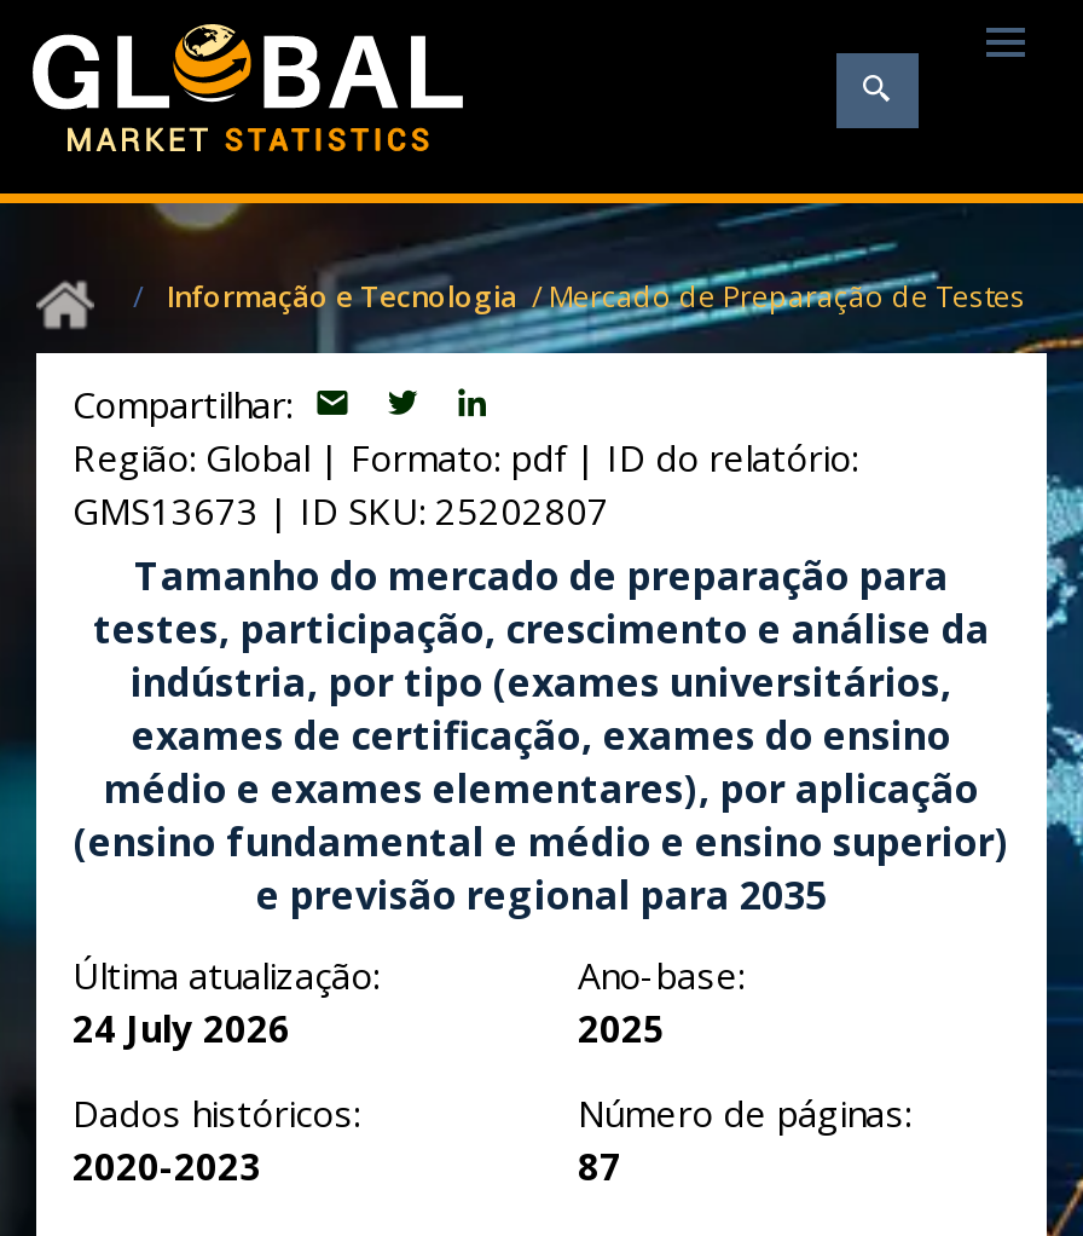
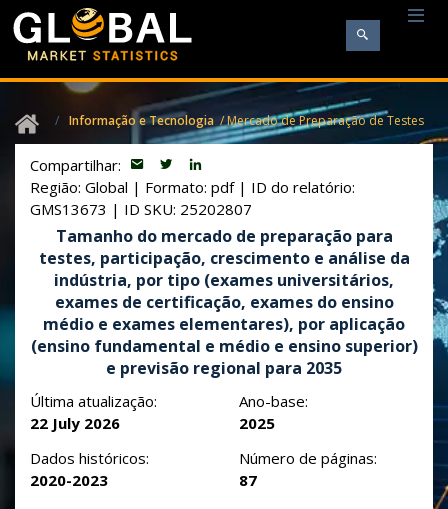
[73,1004,290,1052] 24 July 2026 -> [30,413,120,433] 22 July 2026

